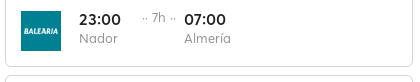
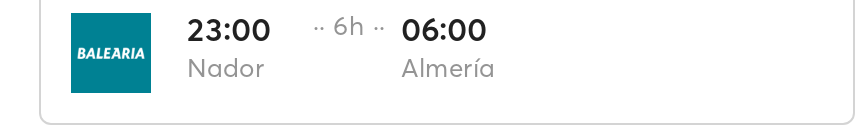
[79,9,226,29] 23:00 ·· 7h ·· 07:00 -> [187,9,487,49] 23:00 ·· 6h ·· 06:00

